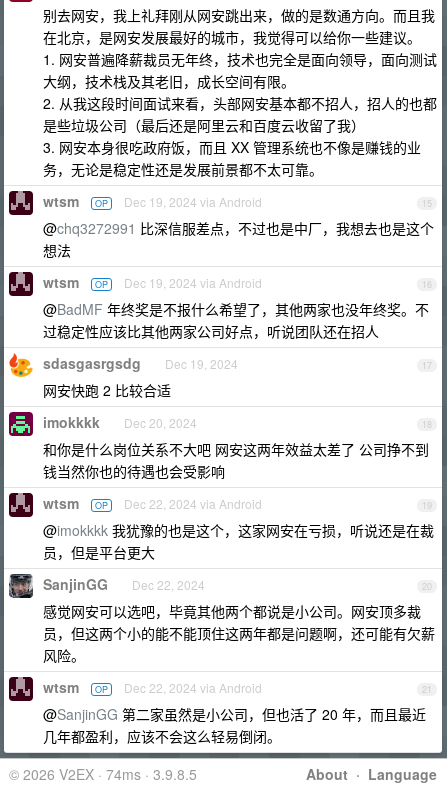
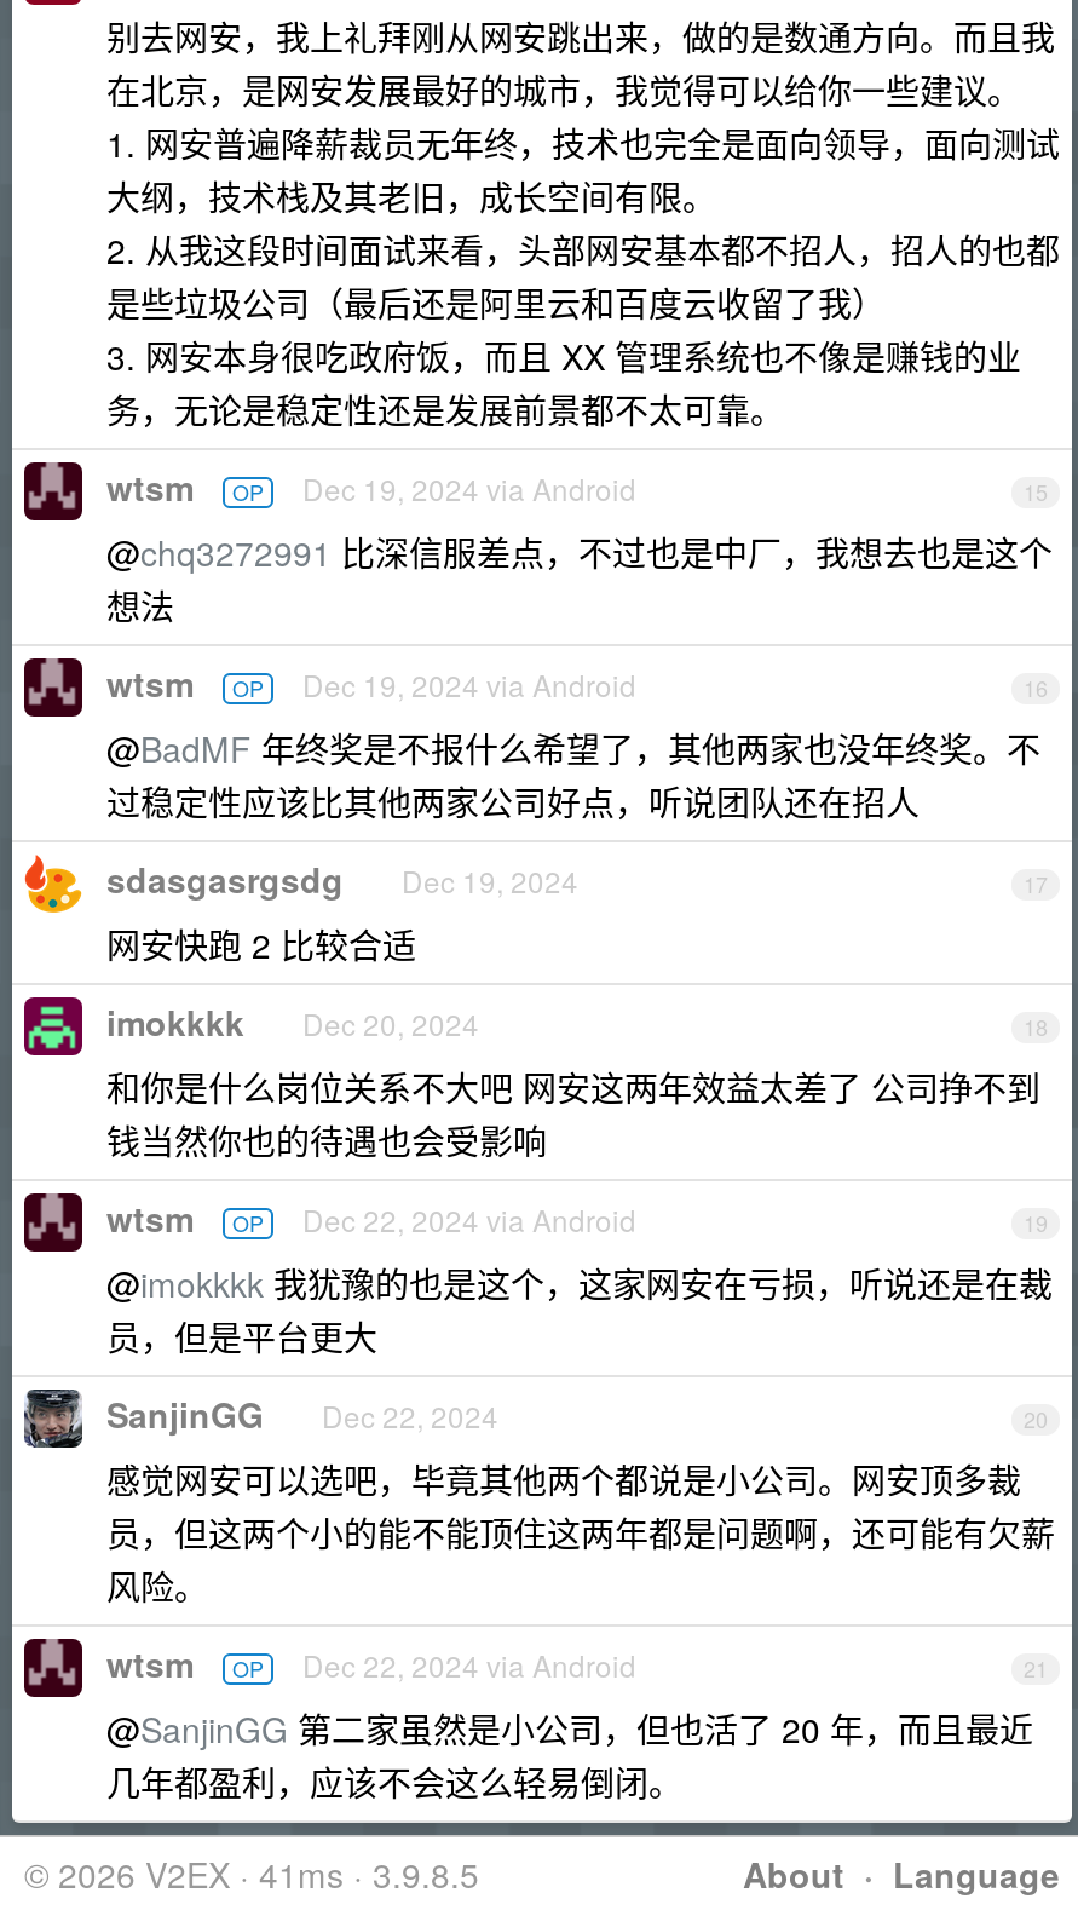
[9,764,197,784] © 2026 V2EX · 74ms · 3.9.8.5 -> [24,1849,479,1898] © 2026 V2EX · 41ms · 3.9.8.5

